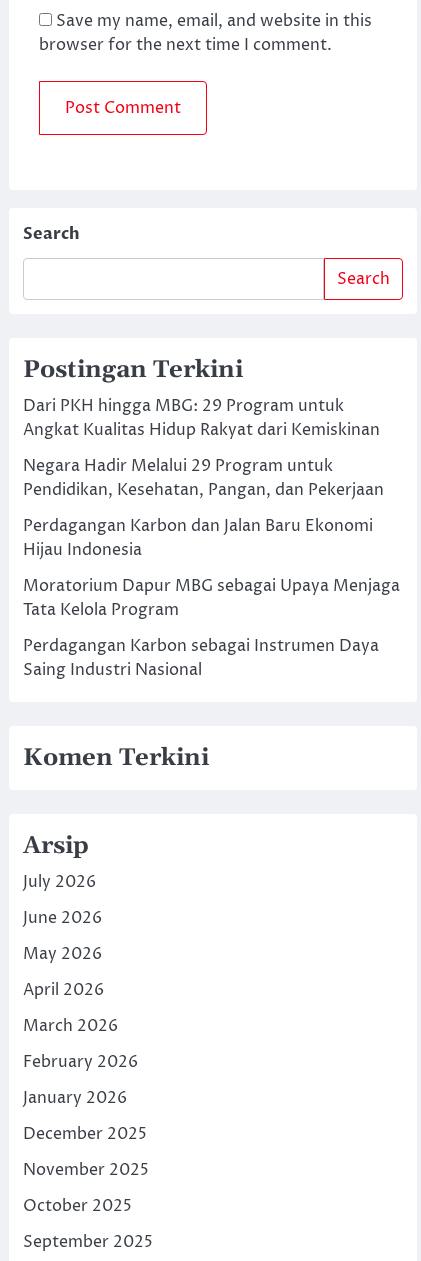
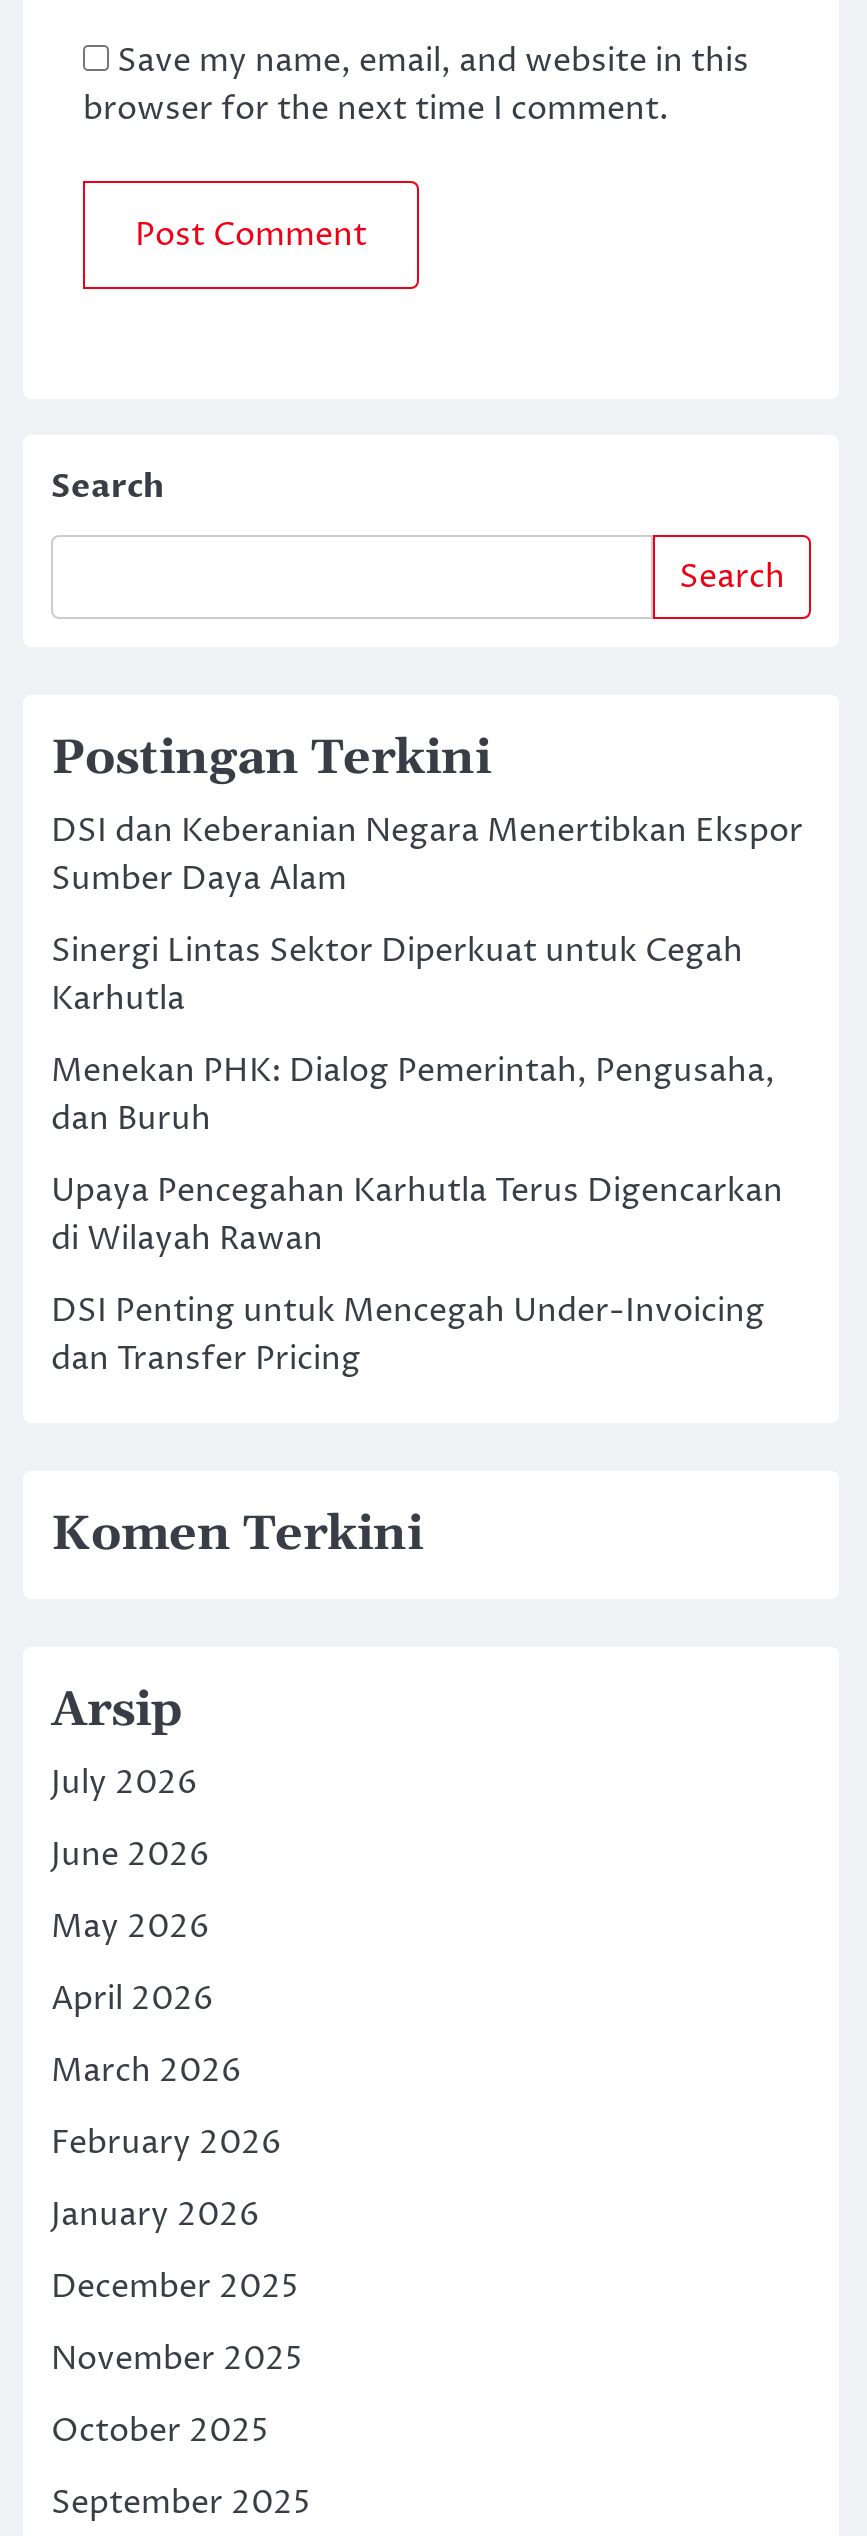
[23,394,380,440] Dari PKH hingga MBG: 29 Program untuk | Angkat Kualitas Hidup Rakyat dari Kemiskinan -> [51,808,803,900] DSI dan Keberanian Negara Menertibkan Ekspor | Sumber Daya Alam
[23,454,384,500] Negara Hadir Melalui 29 Program untuk | Pendidikan, Kesehatan, Pangan, dan Pekerjaan -> [51,928,743,1020] Sinergi Lintas Sektor Diperkuat untuk Cegah | Karhutla
[23,514,373,560] Perdagangan Karbon dan Jalan Baru Ekonomi | Hijau Indonesia -> [51,1048,775,1140] Menekan PHK: Dialog Pemerintah, Pengusaha, | dan Buruh
[23,574,400,620] Moratorium Dapur MBG sebagai Upaya Menjaga | Tata Kelola Program -> [51,1168,783,1260] Upaya Pencegahan Karhutla Terus Digencarkan | di Wilayah Rawan
[23,634,379,680] Perdagangan Karbon sebagai Instrumen Daya | Saing Industri Nasional -> [51,1288,765,1380] DSI Penting untuk Mencegah Under-Invoicing | dan Transfer Pricing

